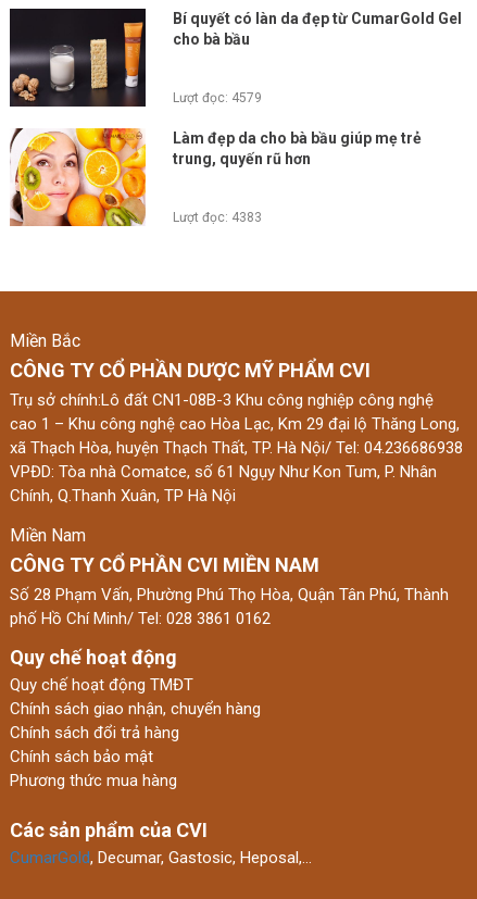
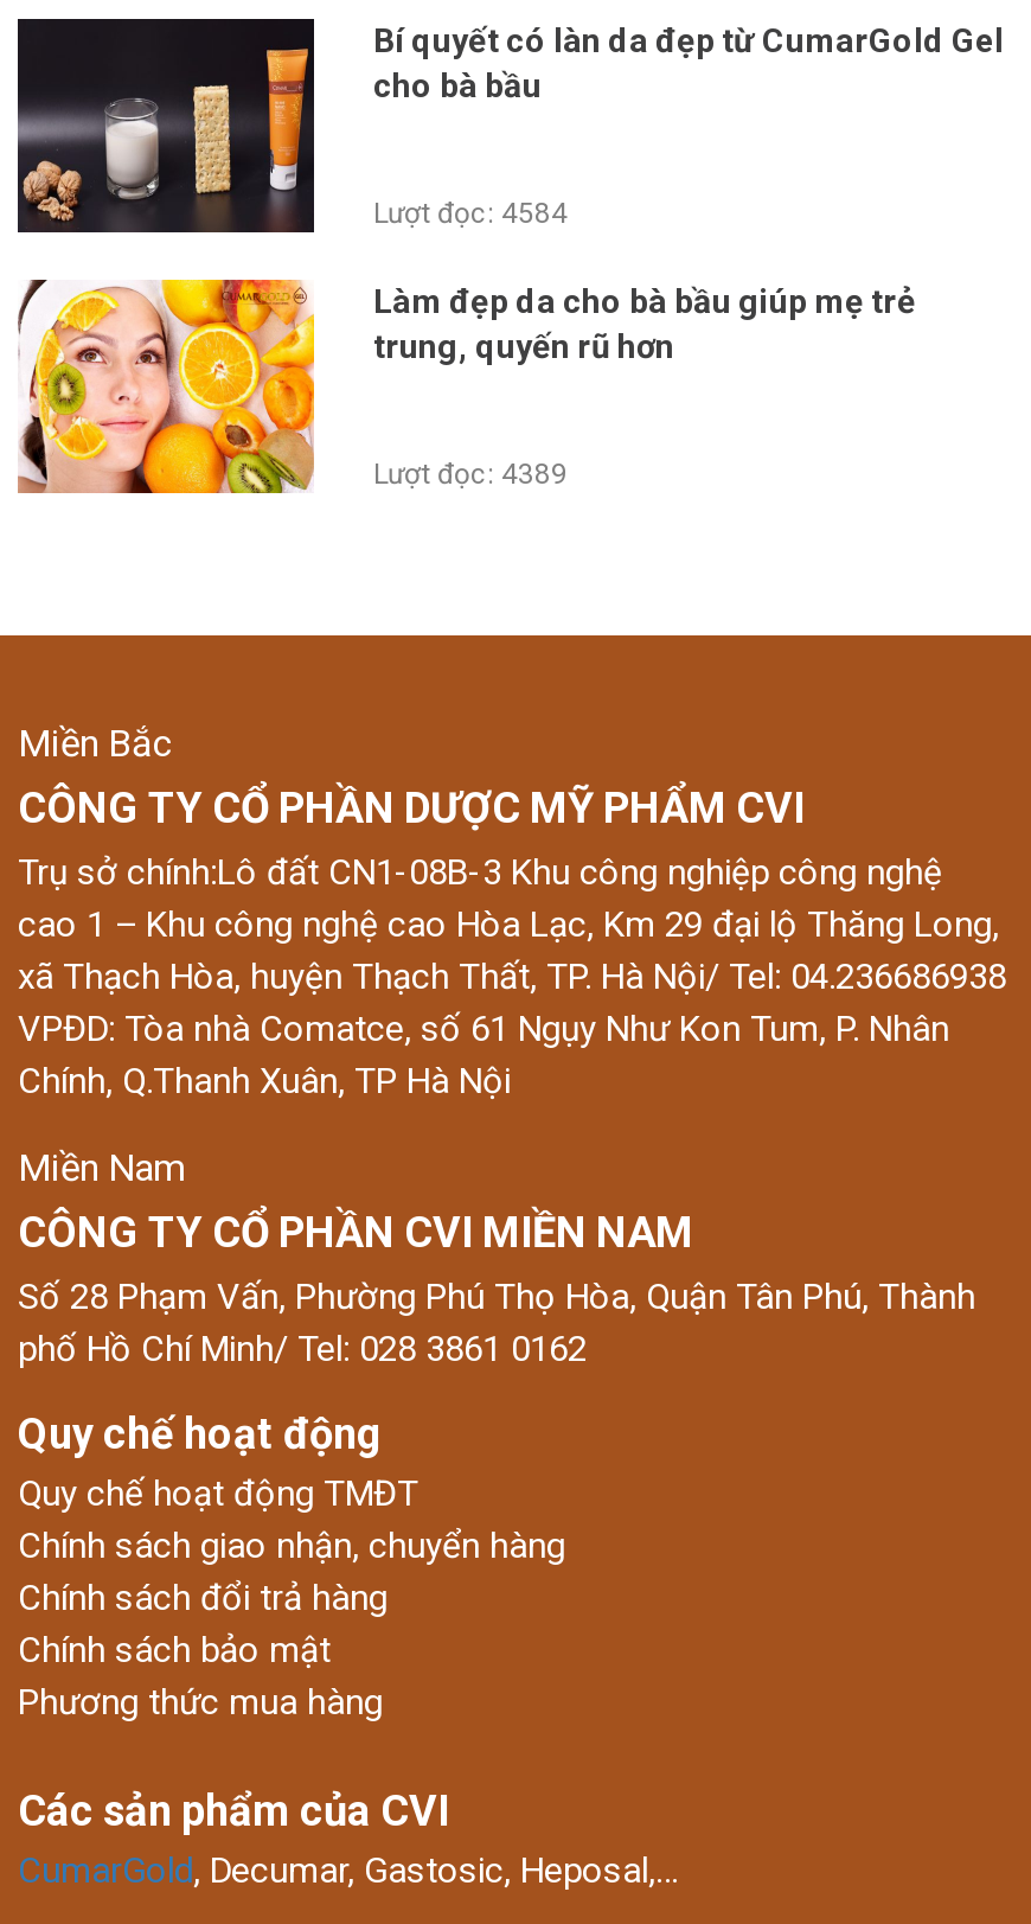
[173,90,262,105] Lượt đọc: 4579 -> [373,197,568,230] Lượt đọc: 4584
[173,210,262,225] Lượt đọc: 4383 -> [373,457,568,491] Lượt đọc: 4389

